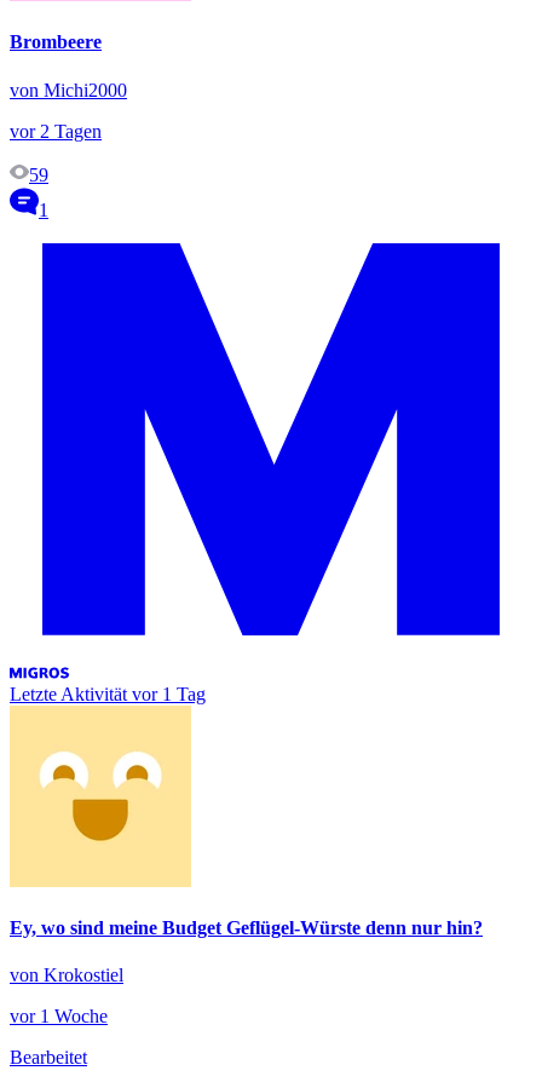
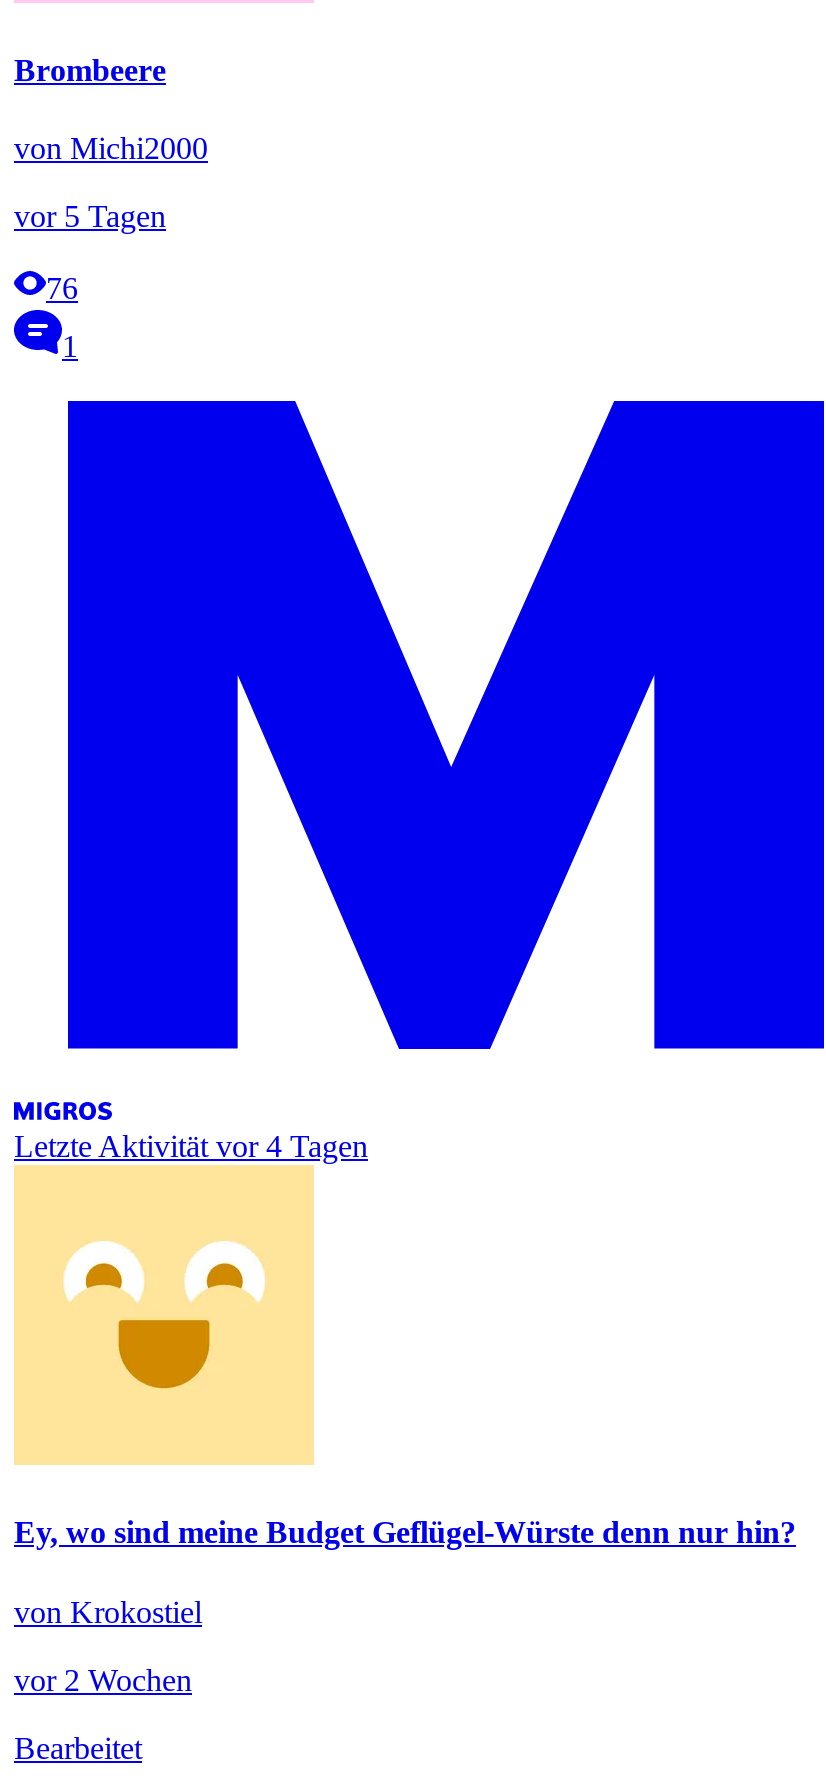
[10,121,102,141] vor 2 Tagen -> [14,199,166,233] vor 5 Tagen
[29,164,48,185] 59 -> [46,271,78,305] 76
[10,683,206,704] Letzte Aktivität vor 1 Tag -> [14,1129,368,1163] Letzte Aktivität vor 4 Tagen
[10,1006,108,1027] vor 1 Woche -> [14,1662,192,1696] vor 2 Wochen

